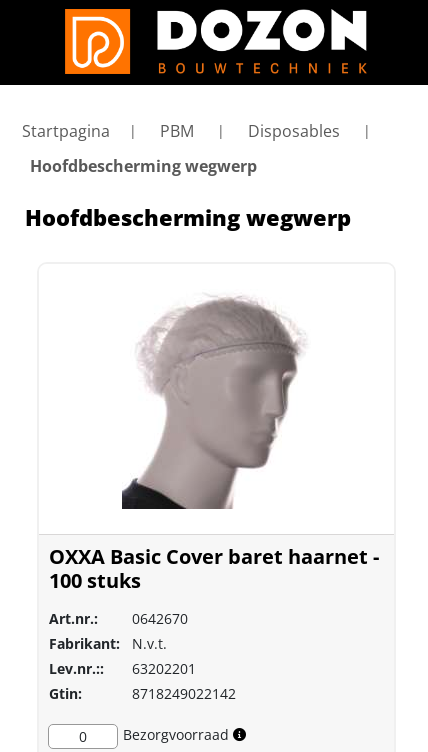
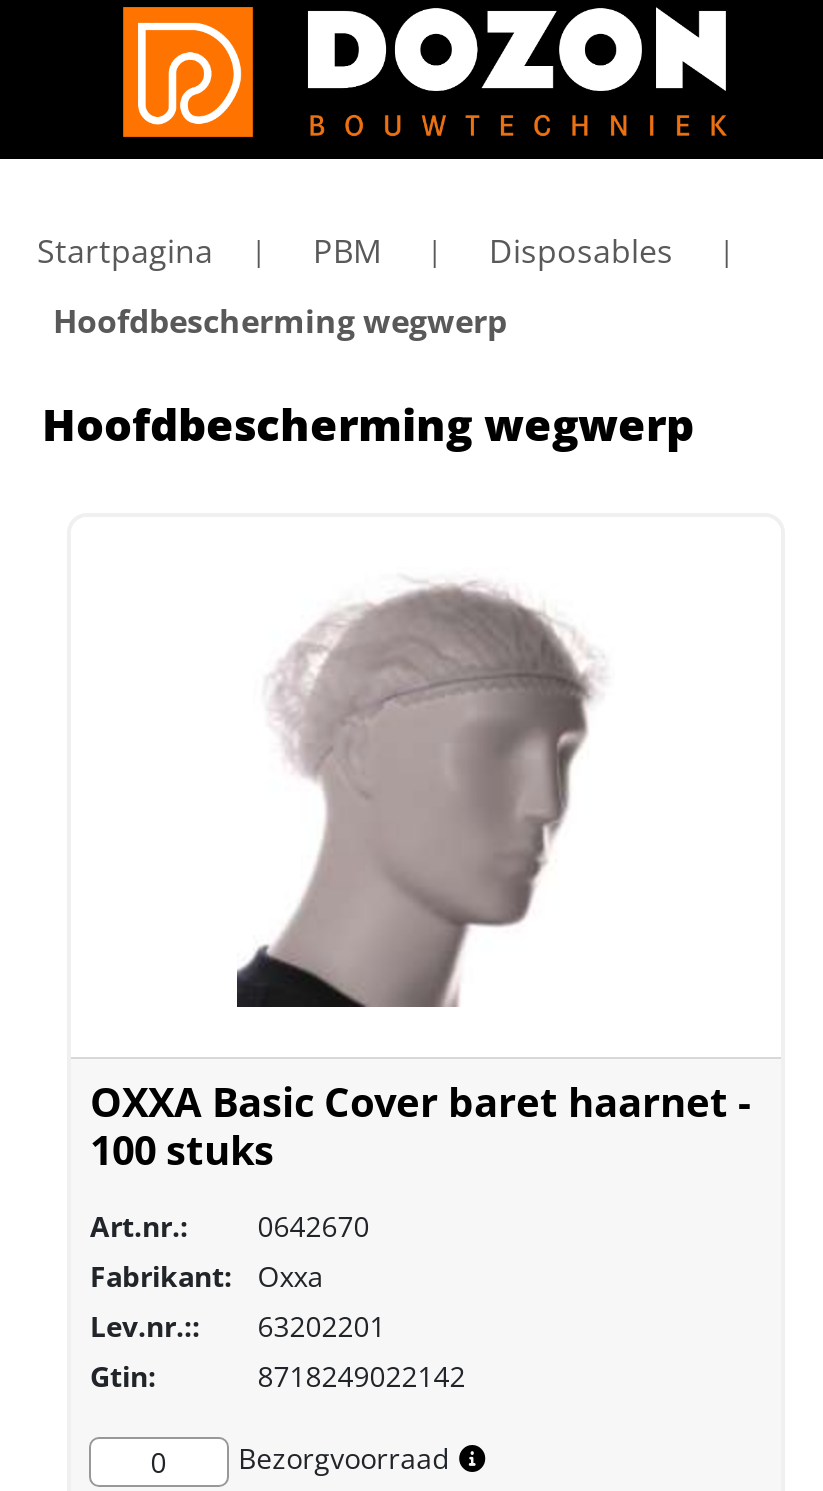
[132,633,167,652] N.v.t. -> [257,1256,323,1294] Oxxa

